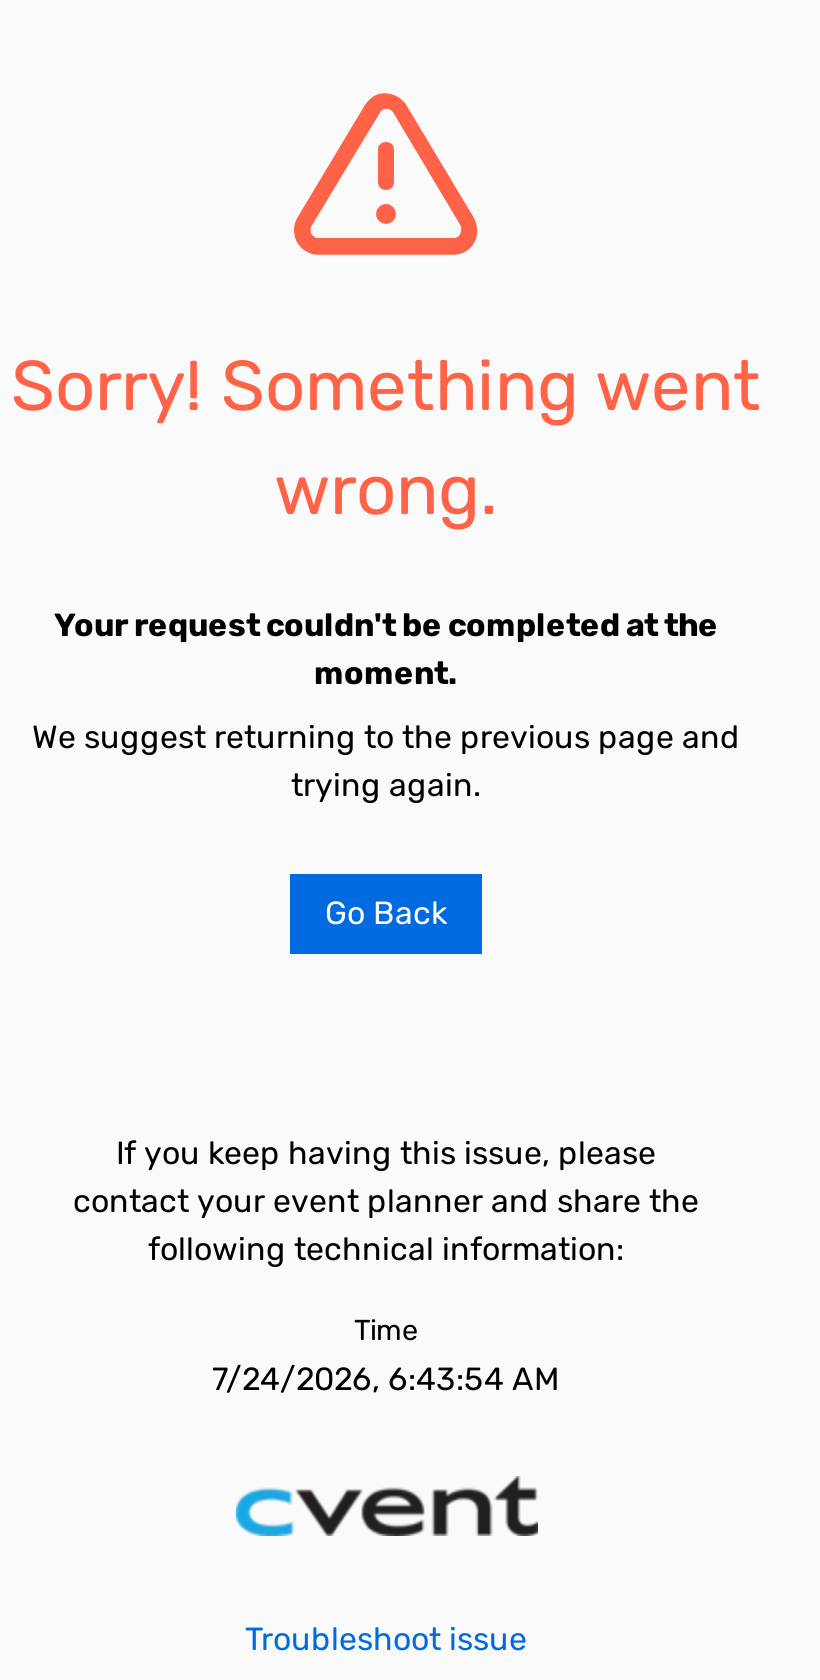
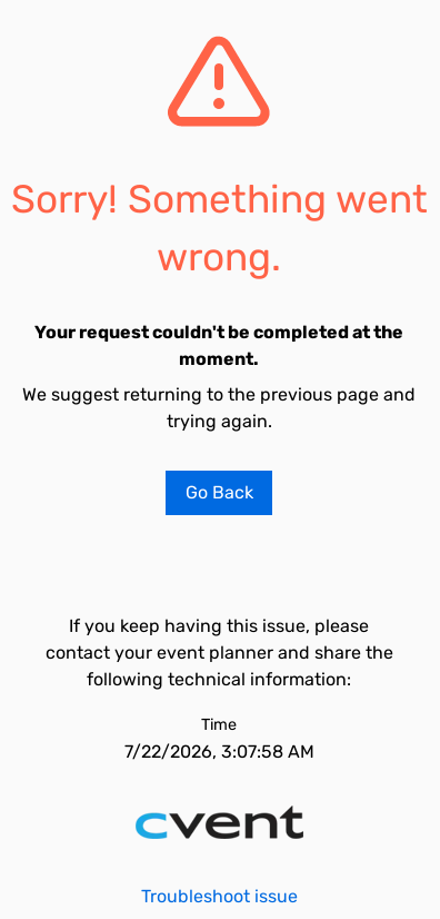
[212,1360,560,1398] 7/24/2026, 6:43:54 AM -> [124,741,314,762] 7/22/2026, 3:07:58 AM

